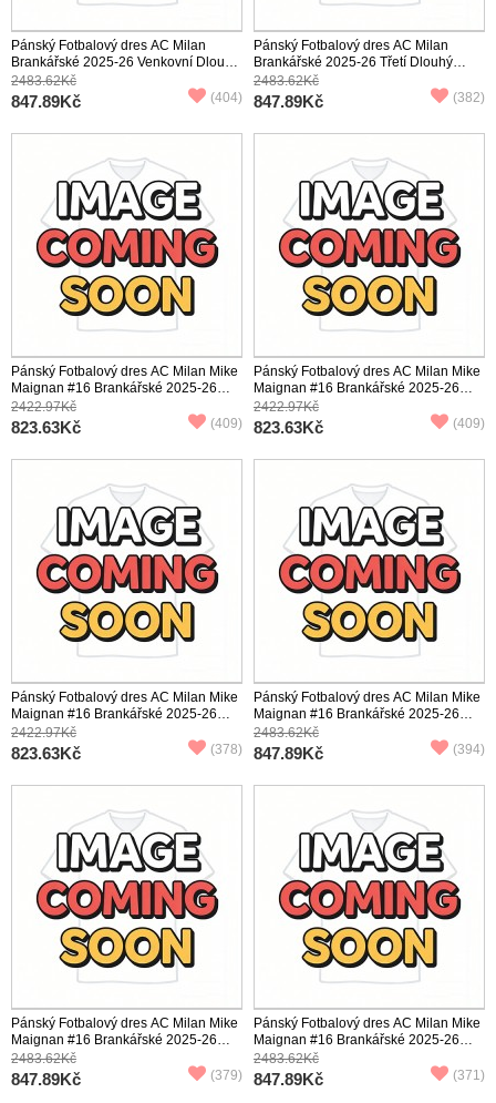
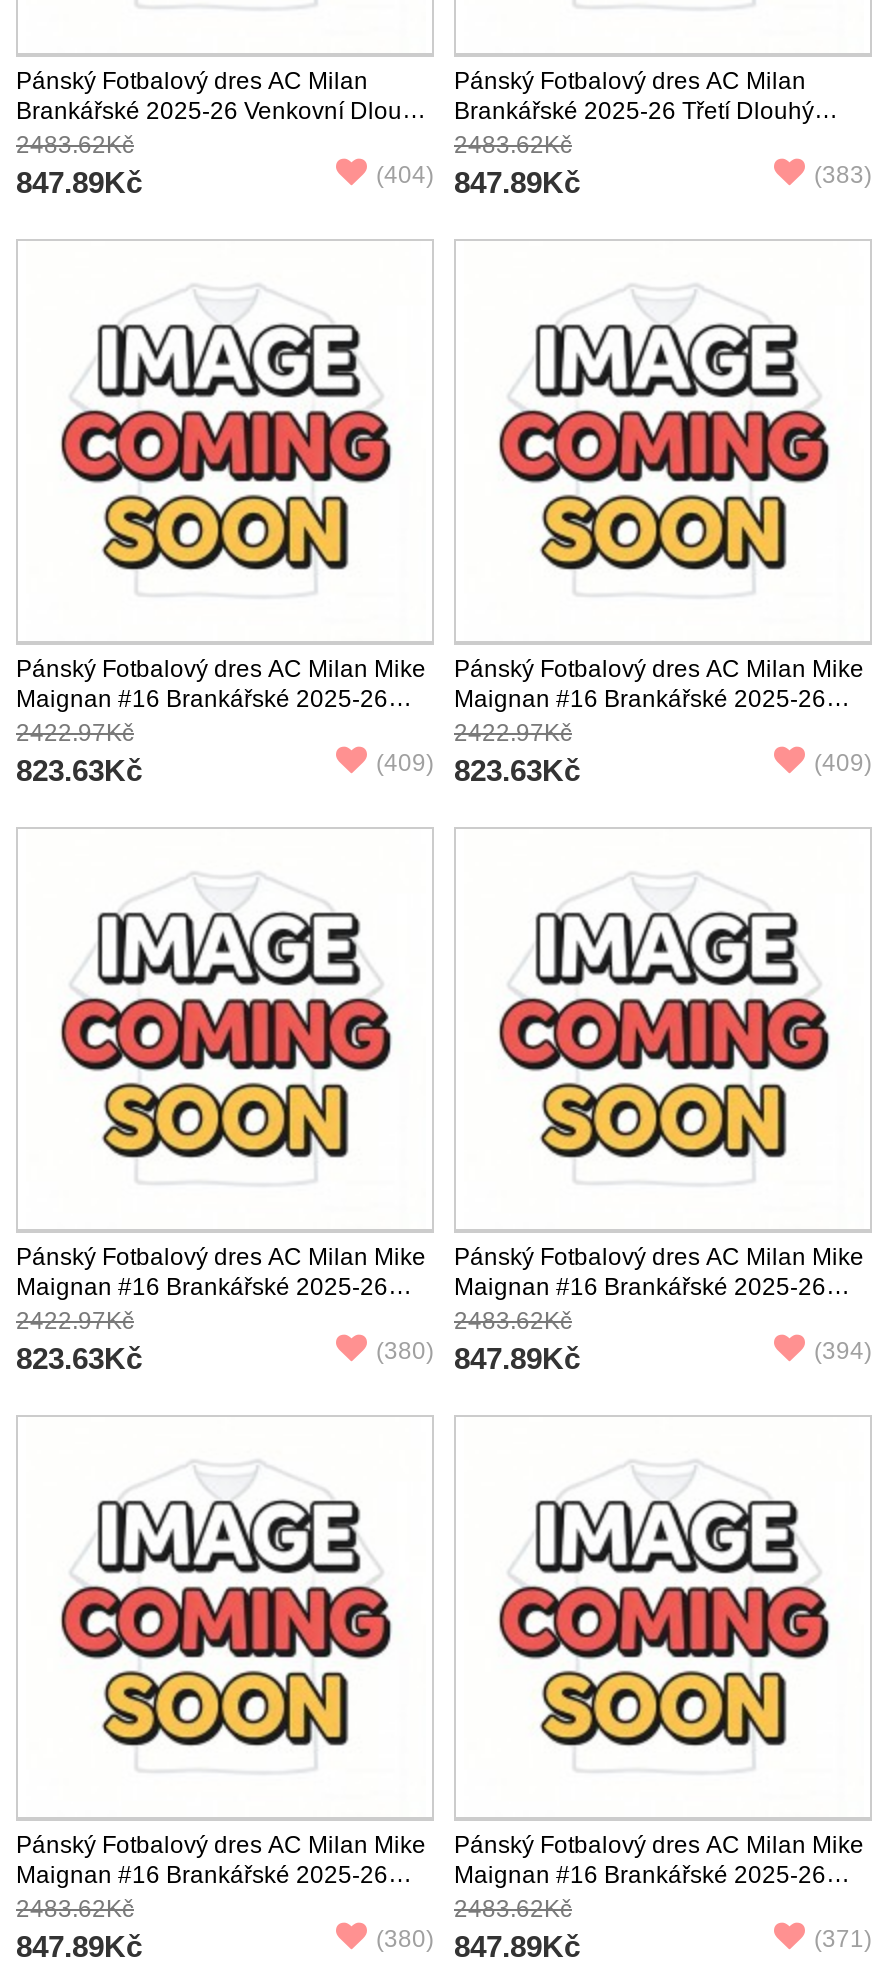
[453,89,485,105] (382) -> [814,160,872,188] (383)
[210,741,323,762] (378) 847.89Kč -> [376,1336,580,1374] (380) 847.89Kč
[210,1067,323,1088] (379) 847.89Kč -> [376,1924,580,1962] (380) 847.89Kč

